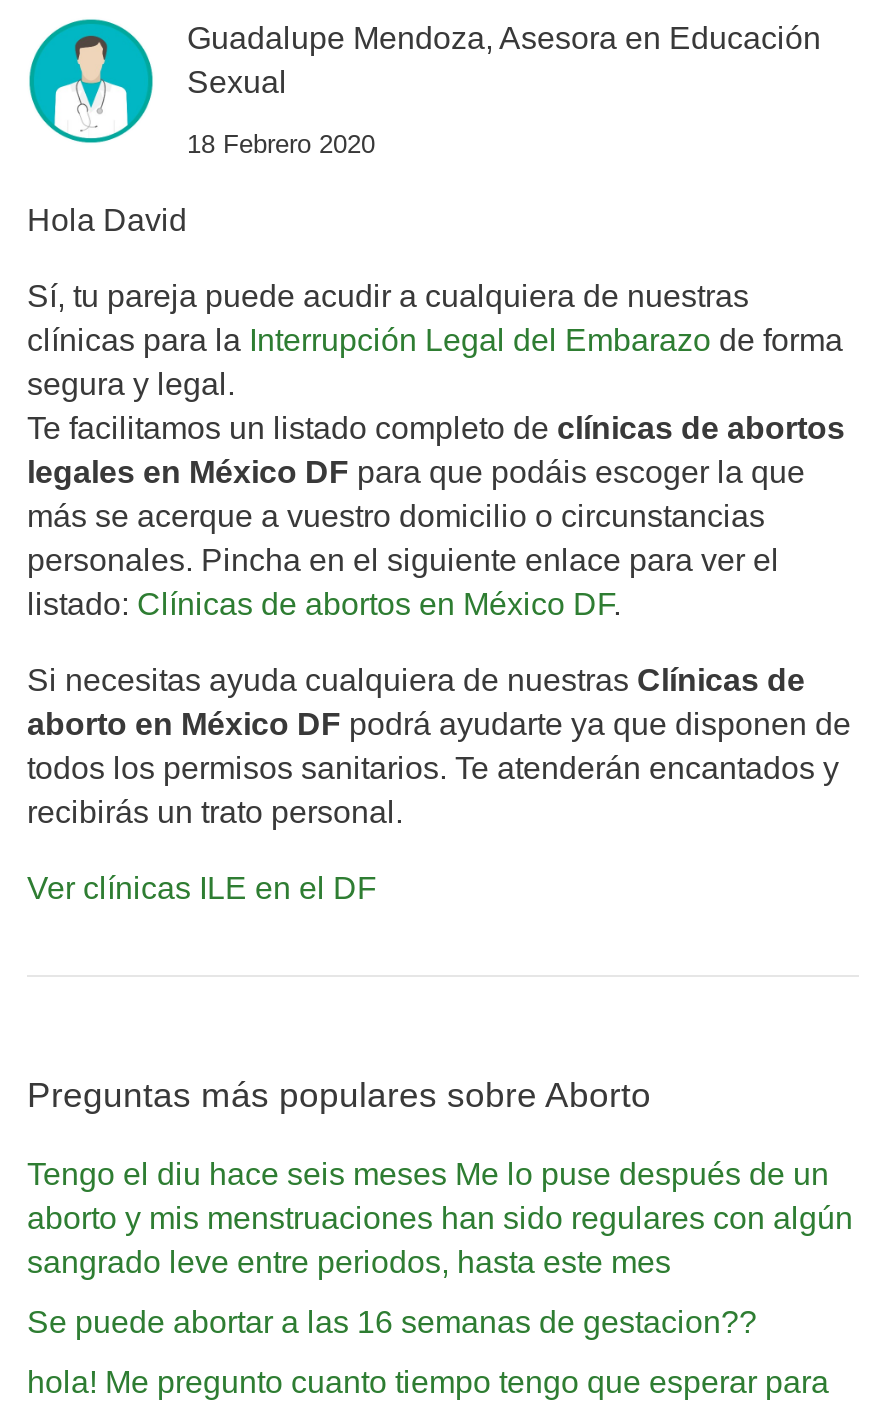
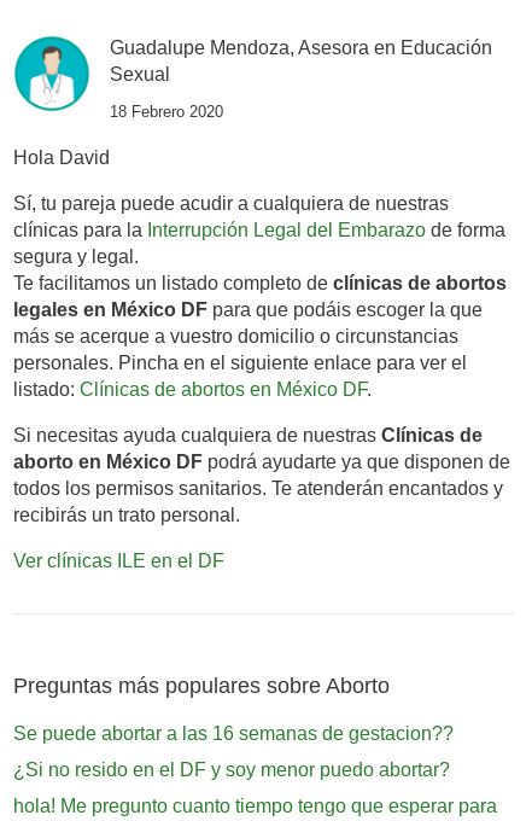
[27,1156,853,1278] Tengo el diu hace seis meses Me lo puse después de un | aborto y mis menstruaciones han sido regulares con algún | sangrado leve entre periodos, hasta este mes -> none
moved [27,1304,757,1338] -> [13,723,454,743]: Se puede abortar a las 16 semanas de gestacion??
none -> [13,759,450,780] ¿Si no resido en el DF y soy menor puedo abortar?

